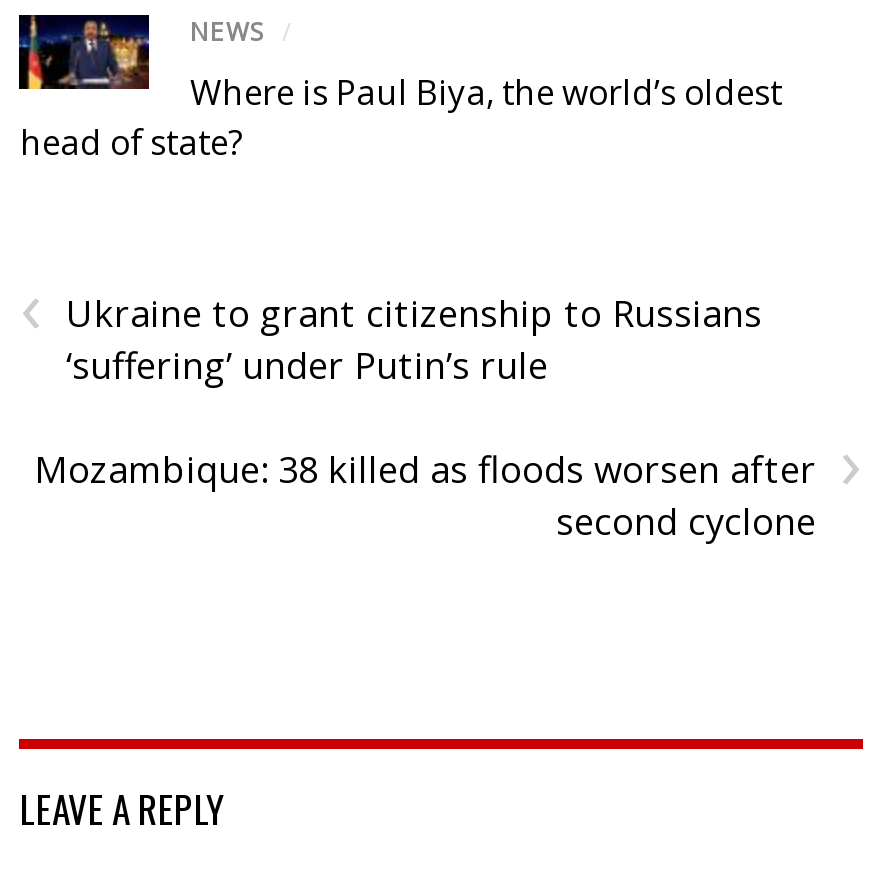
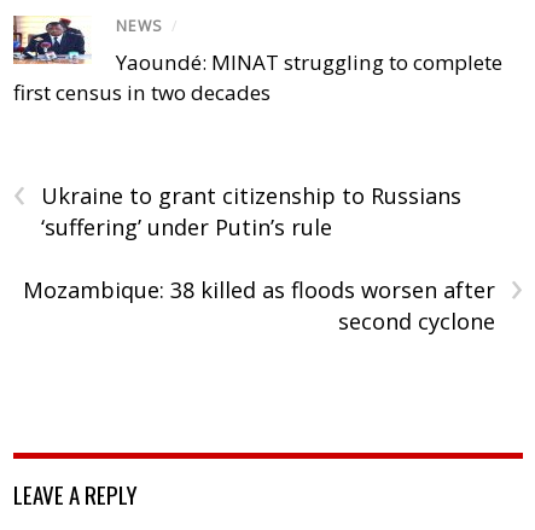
[17,13,782,165] [image] | Where is Paul Biya, the world’s oldest | head of state? -> [12,16,503,106] [image] | Yaoundé: MINAT struggling to complete | first census in two decades

